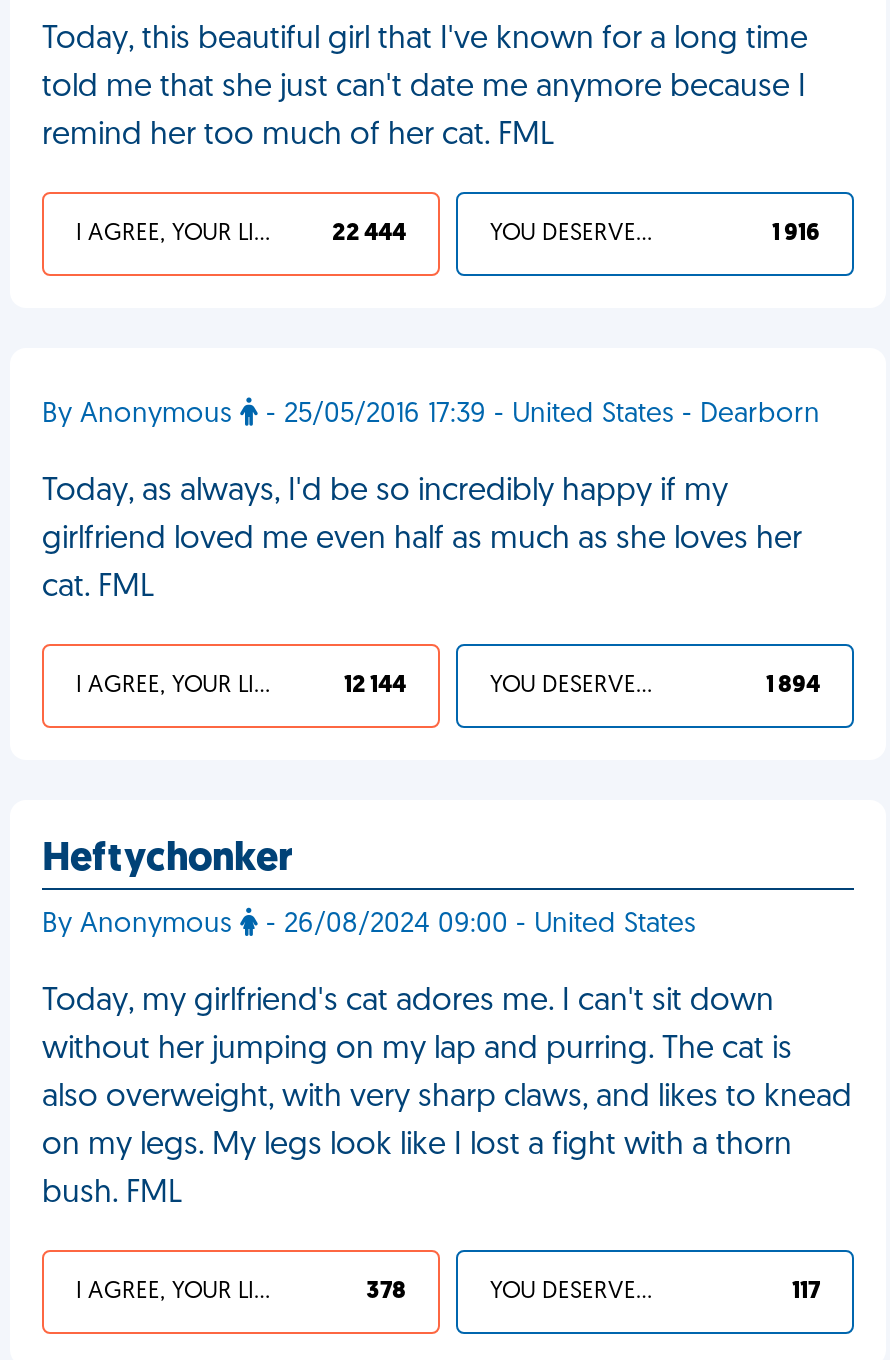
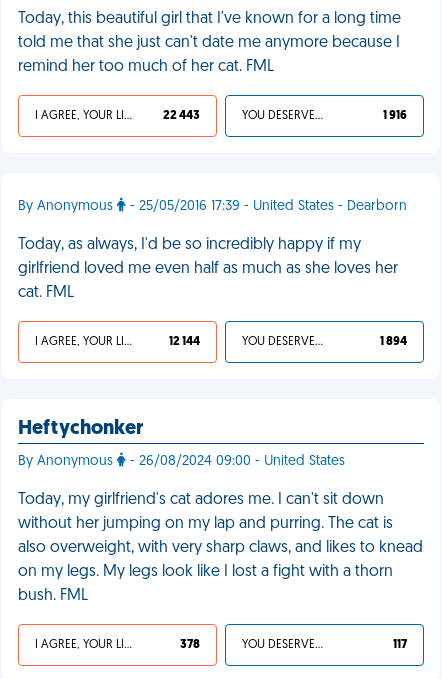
[332,222,406,246] 22 444 -> [163,110,200,122] 22 443

